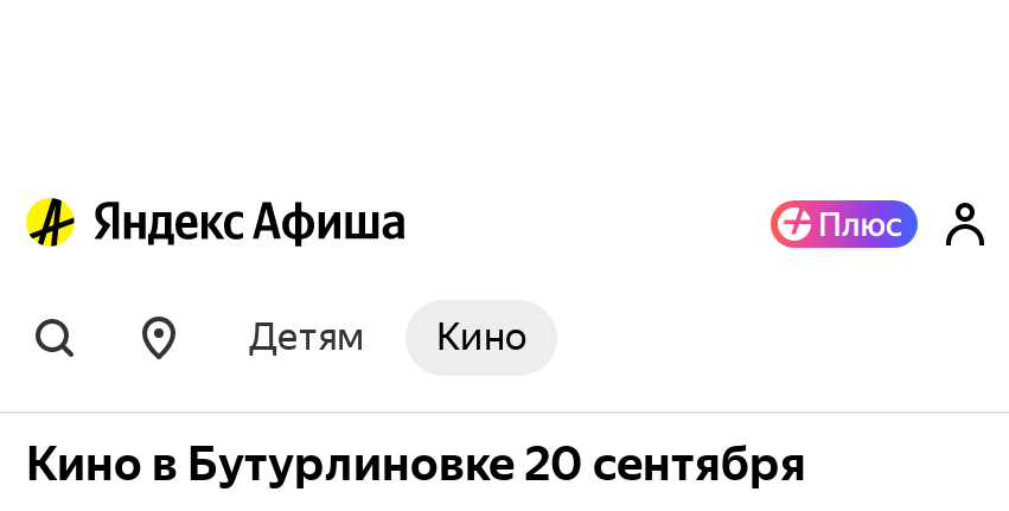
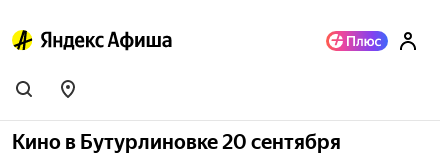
[249,314,526,359] Детям | Кино -> none

